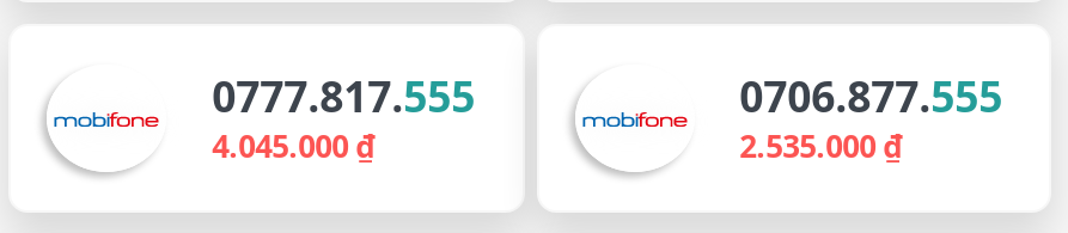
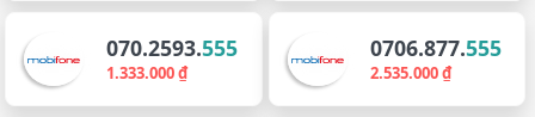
[212,68,475,125] 0777.817.555 -> [106,34,238,63] 070.2593.555
[212,125,375,168] 4.045.000 ₫ -> [106,63,188,84] 1.333.000 ₫

